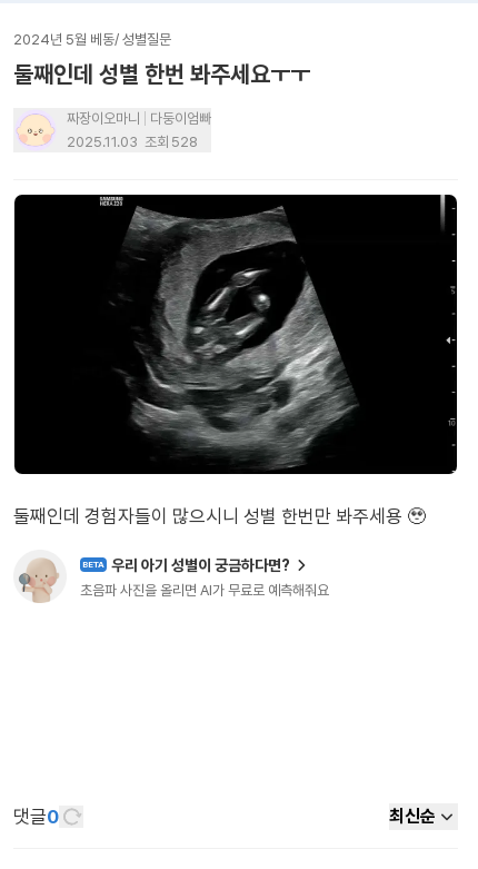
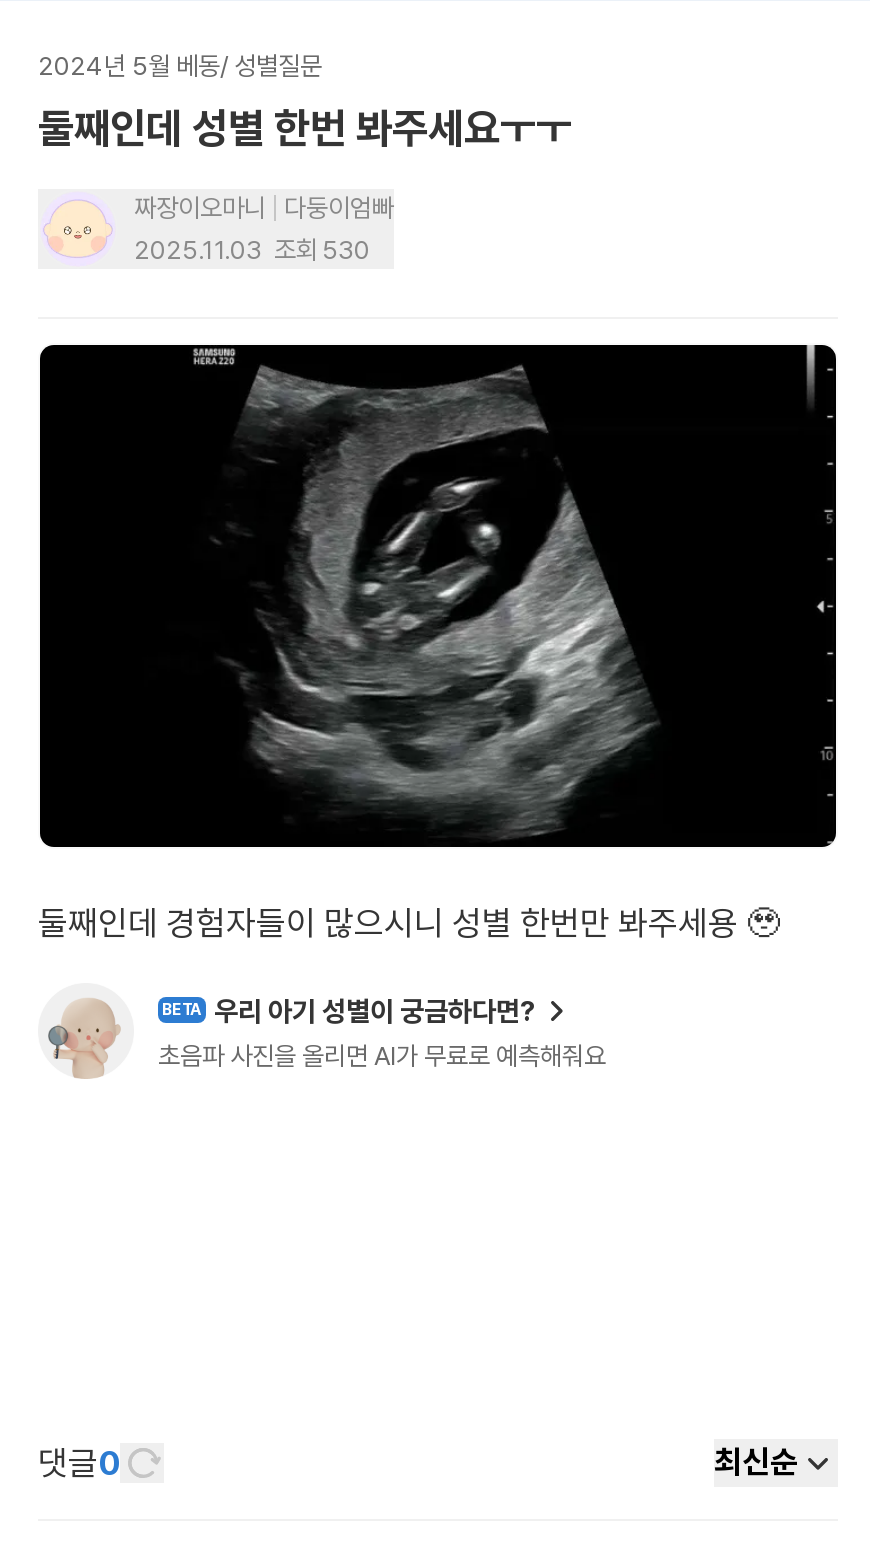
[67,134,198,150] 2025.11.03 조회 528 -> [134,235,370,265] 2025.11.03 조회 530

